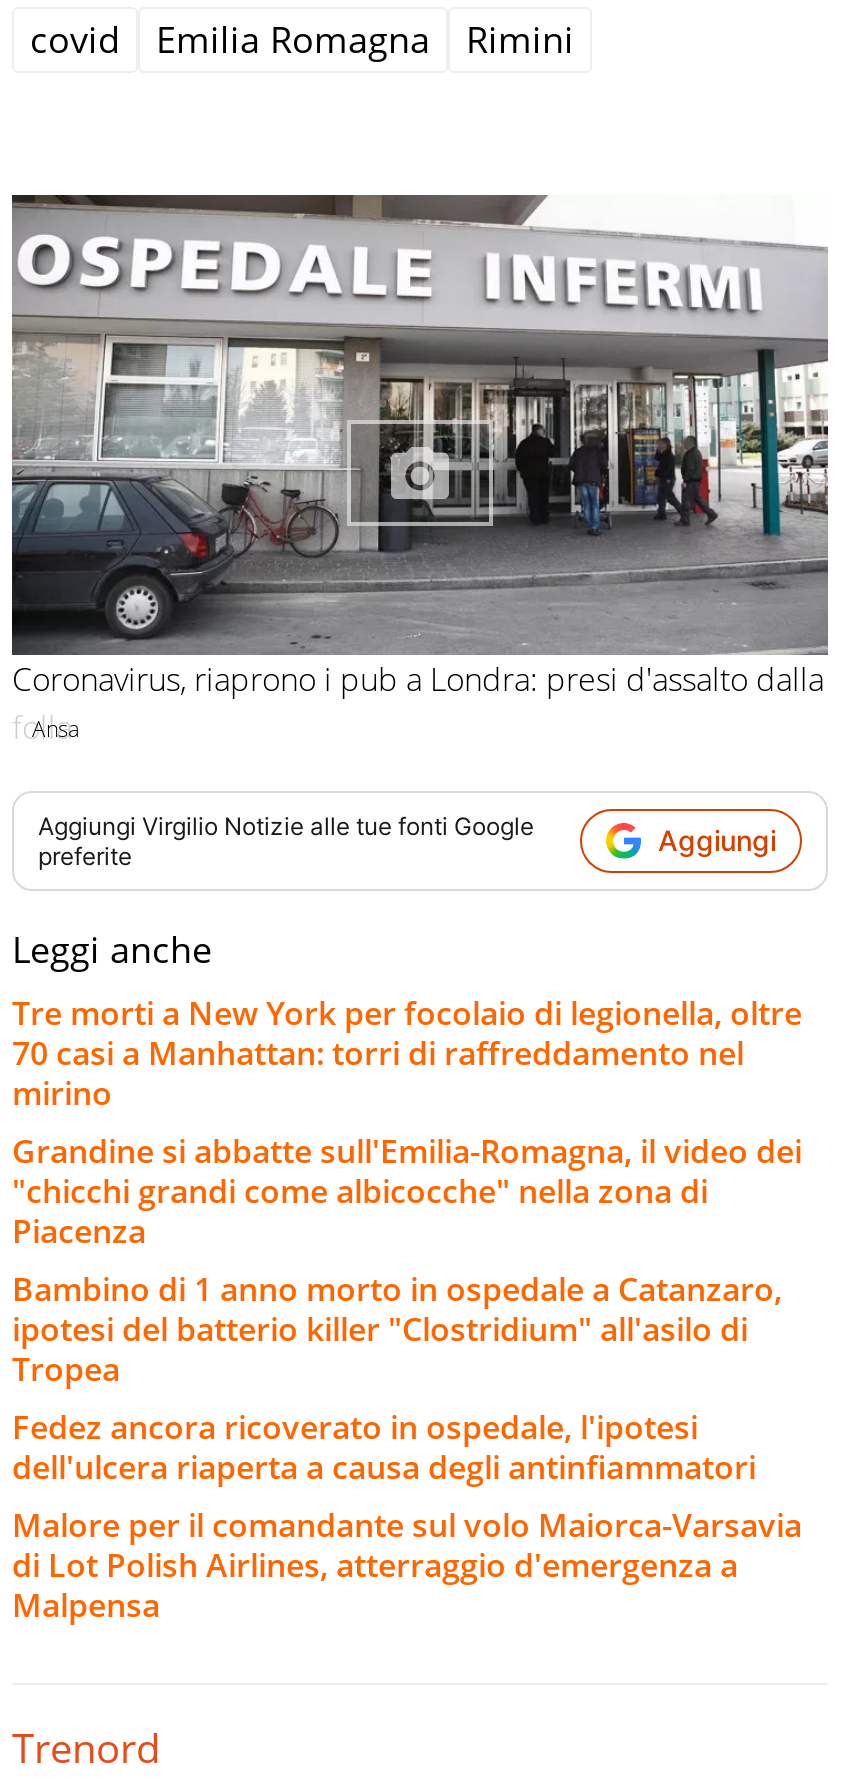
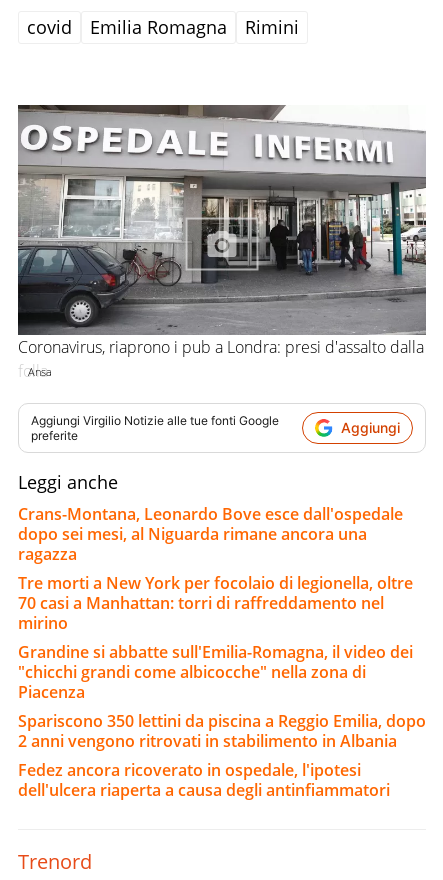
none -> [18,502,403,564] Crans-Montana, Leonardo Bove esce dall'ospedale | dopo sei mesi, al Niguarda rimane ancora una | ragazza
moved [12,990,802,1252] -> [18,571,413,702]: Tre morti a New York per focolaio di legionella, oltre | 70 casi a Manhattan: torri di raffreddamento nel | mirino | Grandine si abbatte sull'Emilia-Romagna, il video dei | "chicchi grandi come albicocche" nella zona di | Piacenza
[12,1266,782,1390] Bambino di 1 anno morto in ospedale a Catanzaro, | ipotesi del batterio killer "Clostridium" all'asilo di | Tropea -> [18,709,426,751] Spariscono 350 lettini da piscina a Reggio Emilia, dopo | 2 anni vengono ritrovati in stabilimento in Albania
moved [12,1404,756,1488] -> [18,758,390,800]: Fedez ancora ricoverato in ospedale, l'ipotesi | dell'ulcera riaperta a causa degli antinfiammatori
[12,1502,802,1626] Malore per il comandante sul volo Maiorca-Varsavia | di Lot Polish Airlines, atterraggio d'emergenza a | Malpensa -> none

